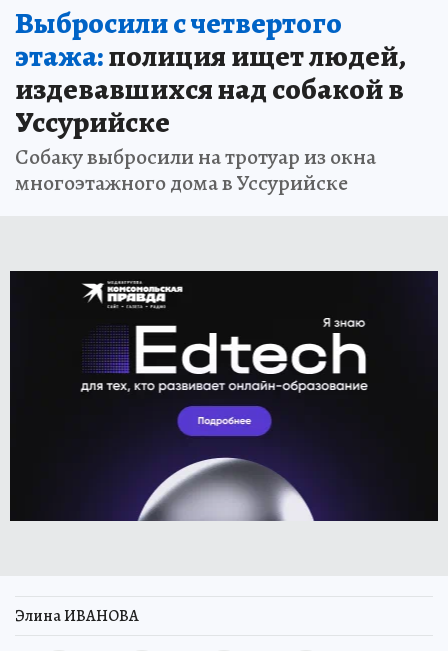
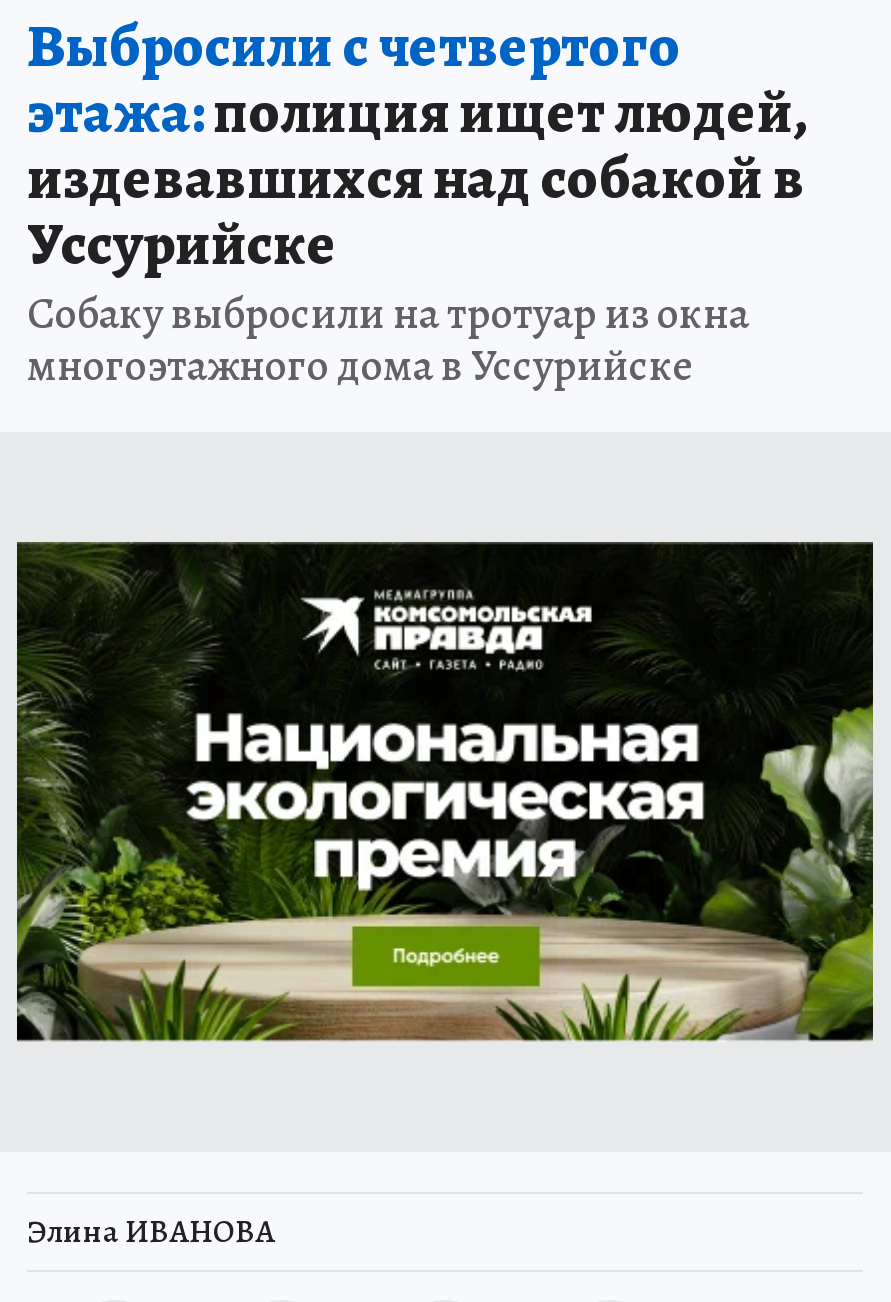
[9,271,439,522] [image] -> [15,542,875,1044] [image]

